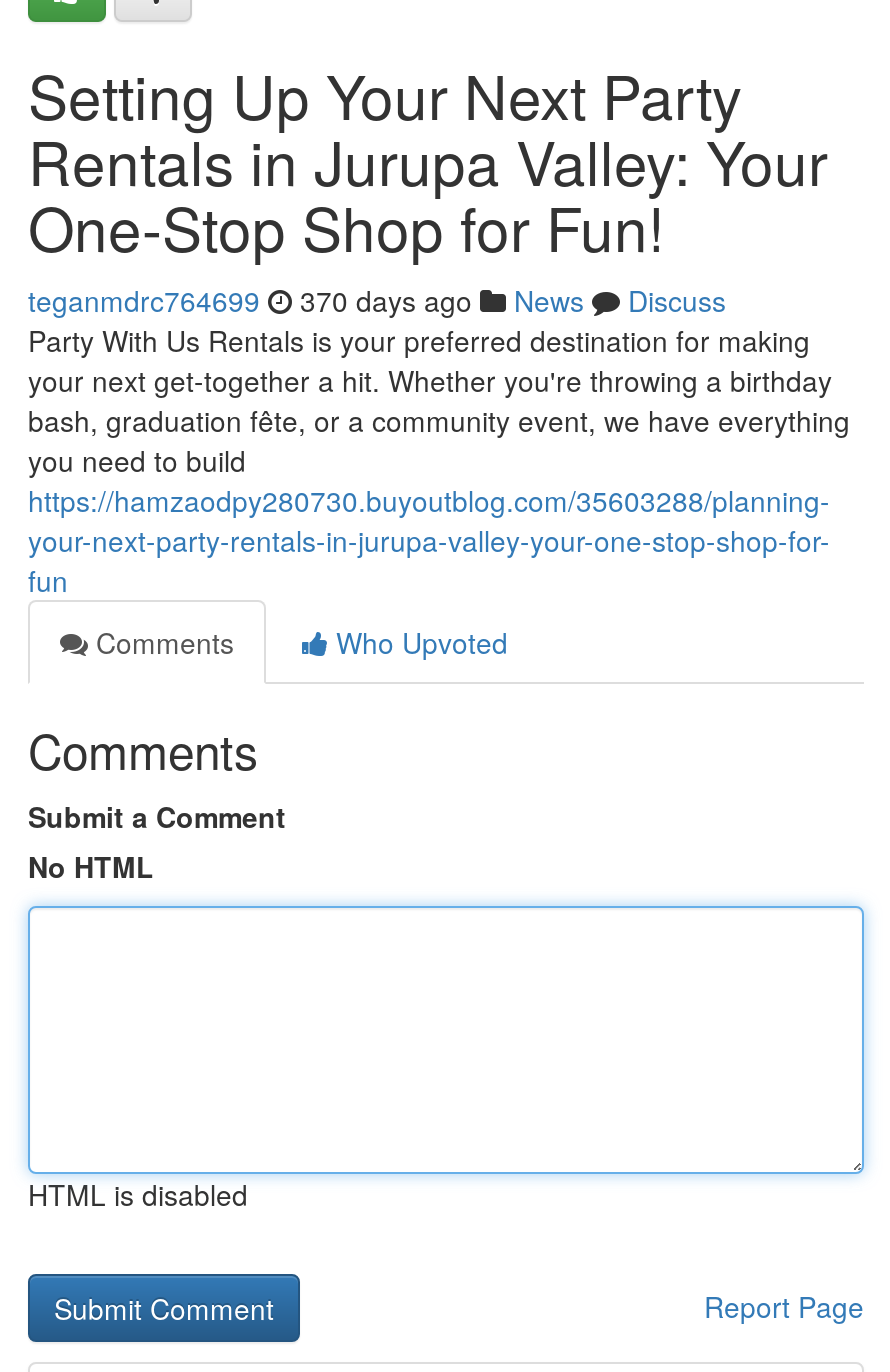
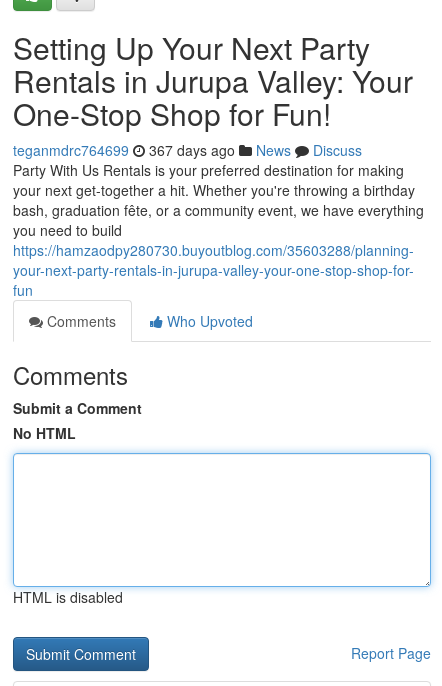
[28,280,726,320] teganmdrc764699 370 days ago News Discuss -> [13,140,362,160] teganmdrc764699 367 days ago News Discuss

